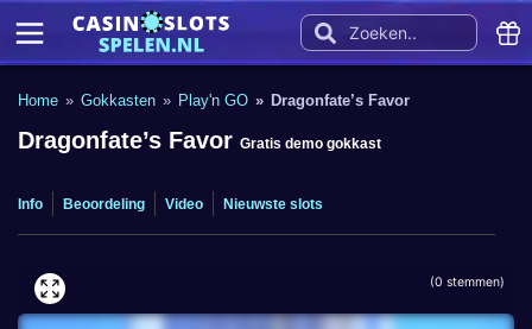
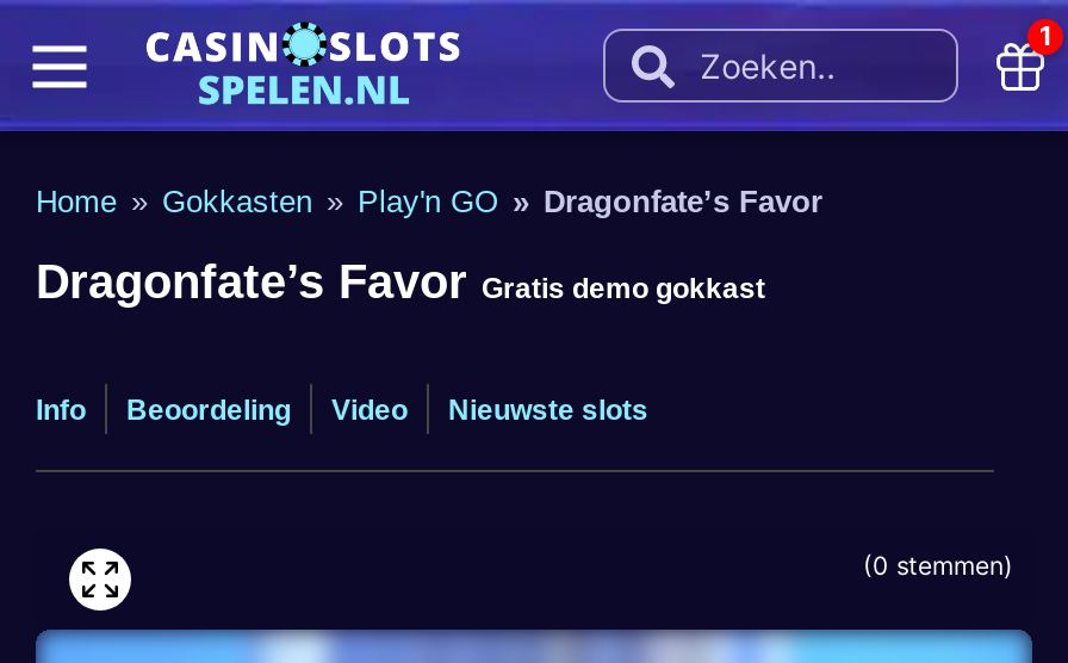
none -> [1039,19,1051,52] 1

